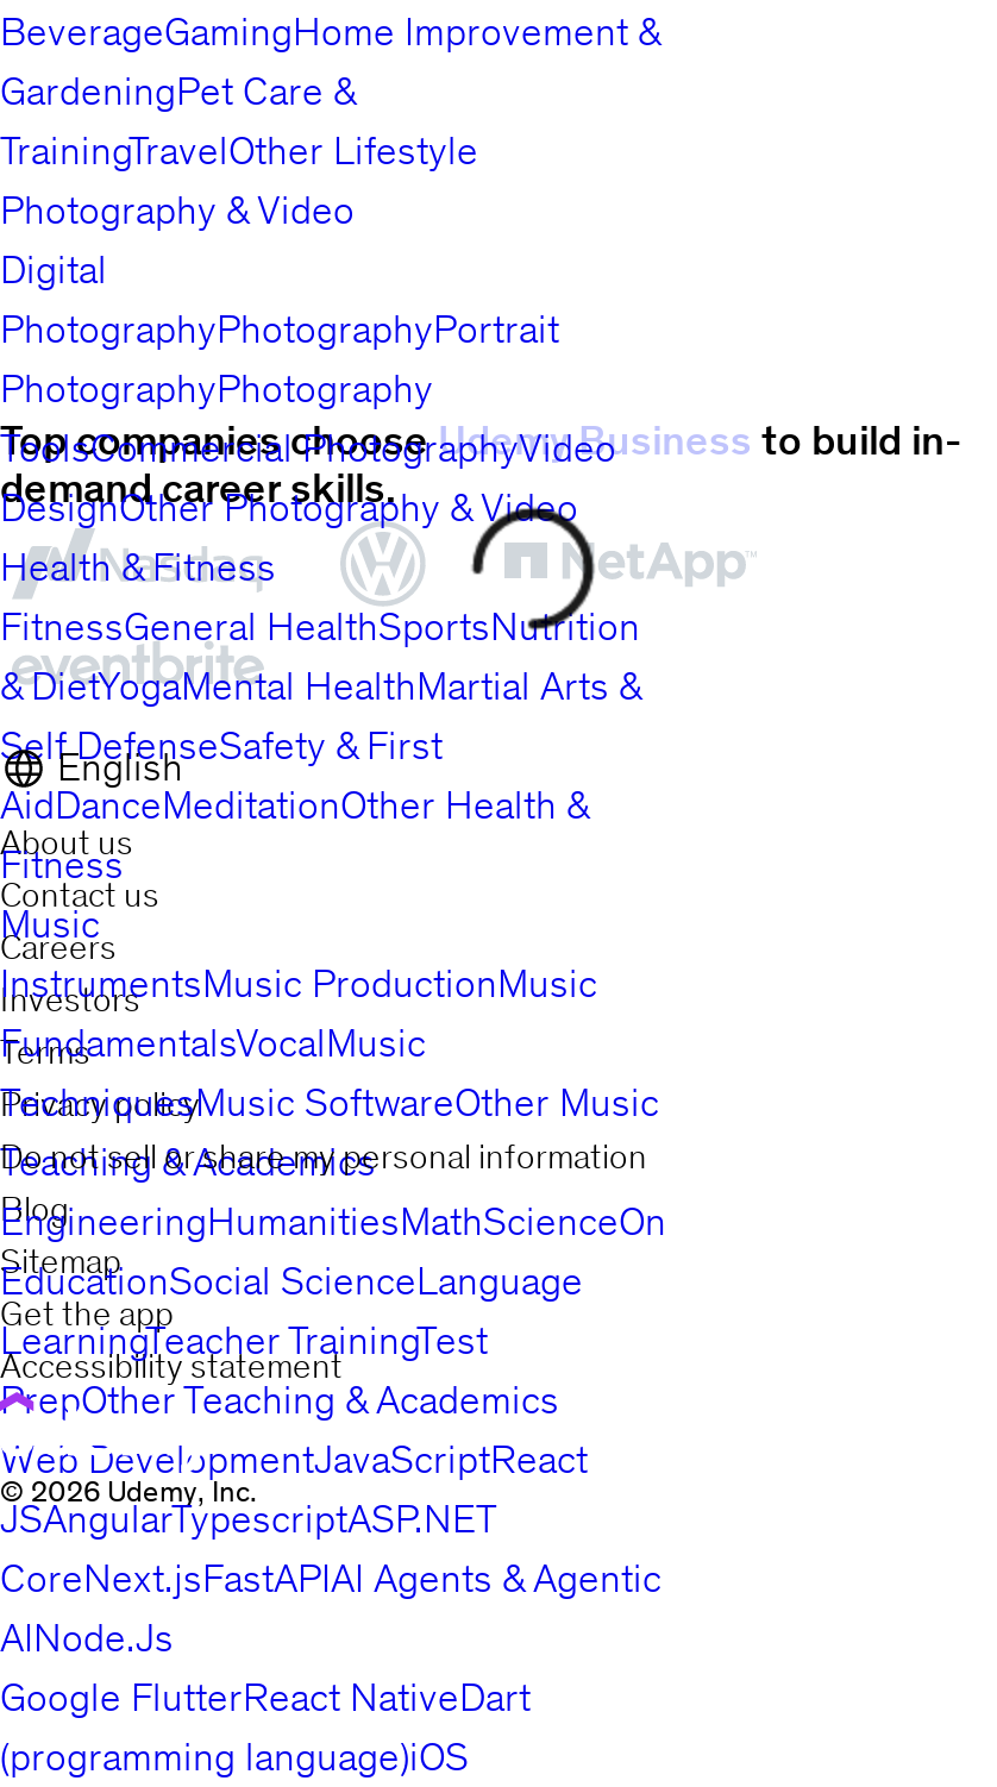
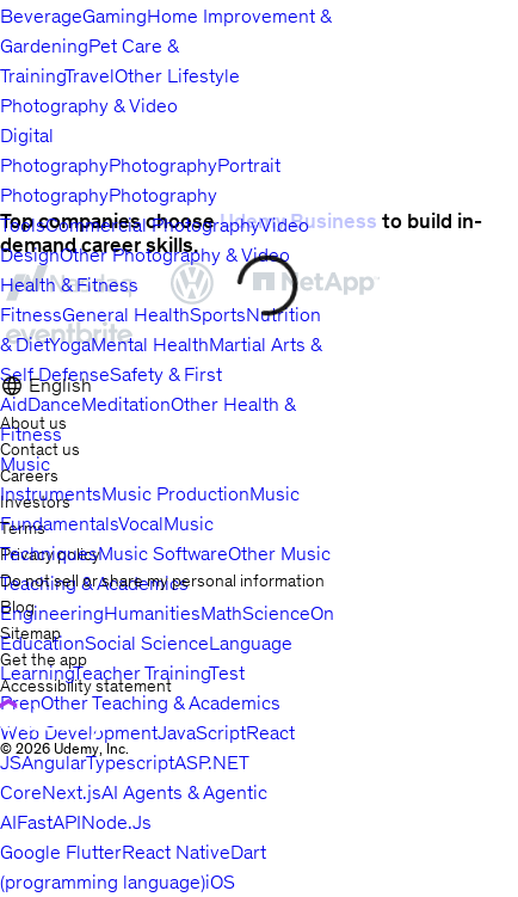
[0,1554,661,1661] CoreNext.jsFastAPIAI Agents & Agentic | AINode.Js -> [0,780,267,834] CoreNext.jsAI Agents & Agentic | AIFastAPINode.Js

